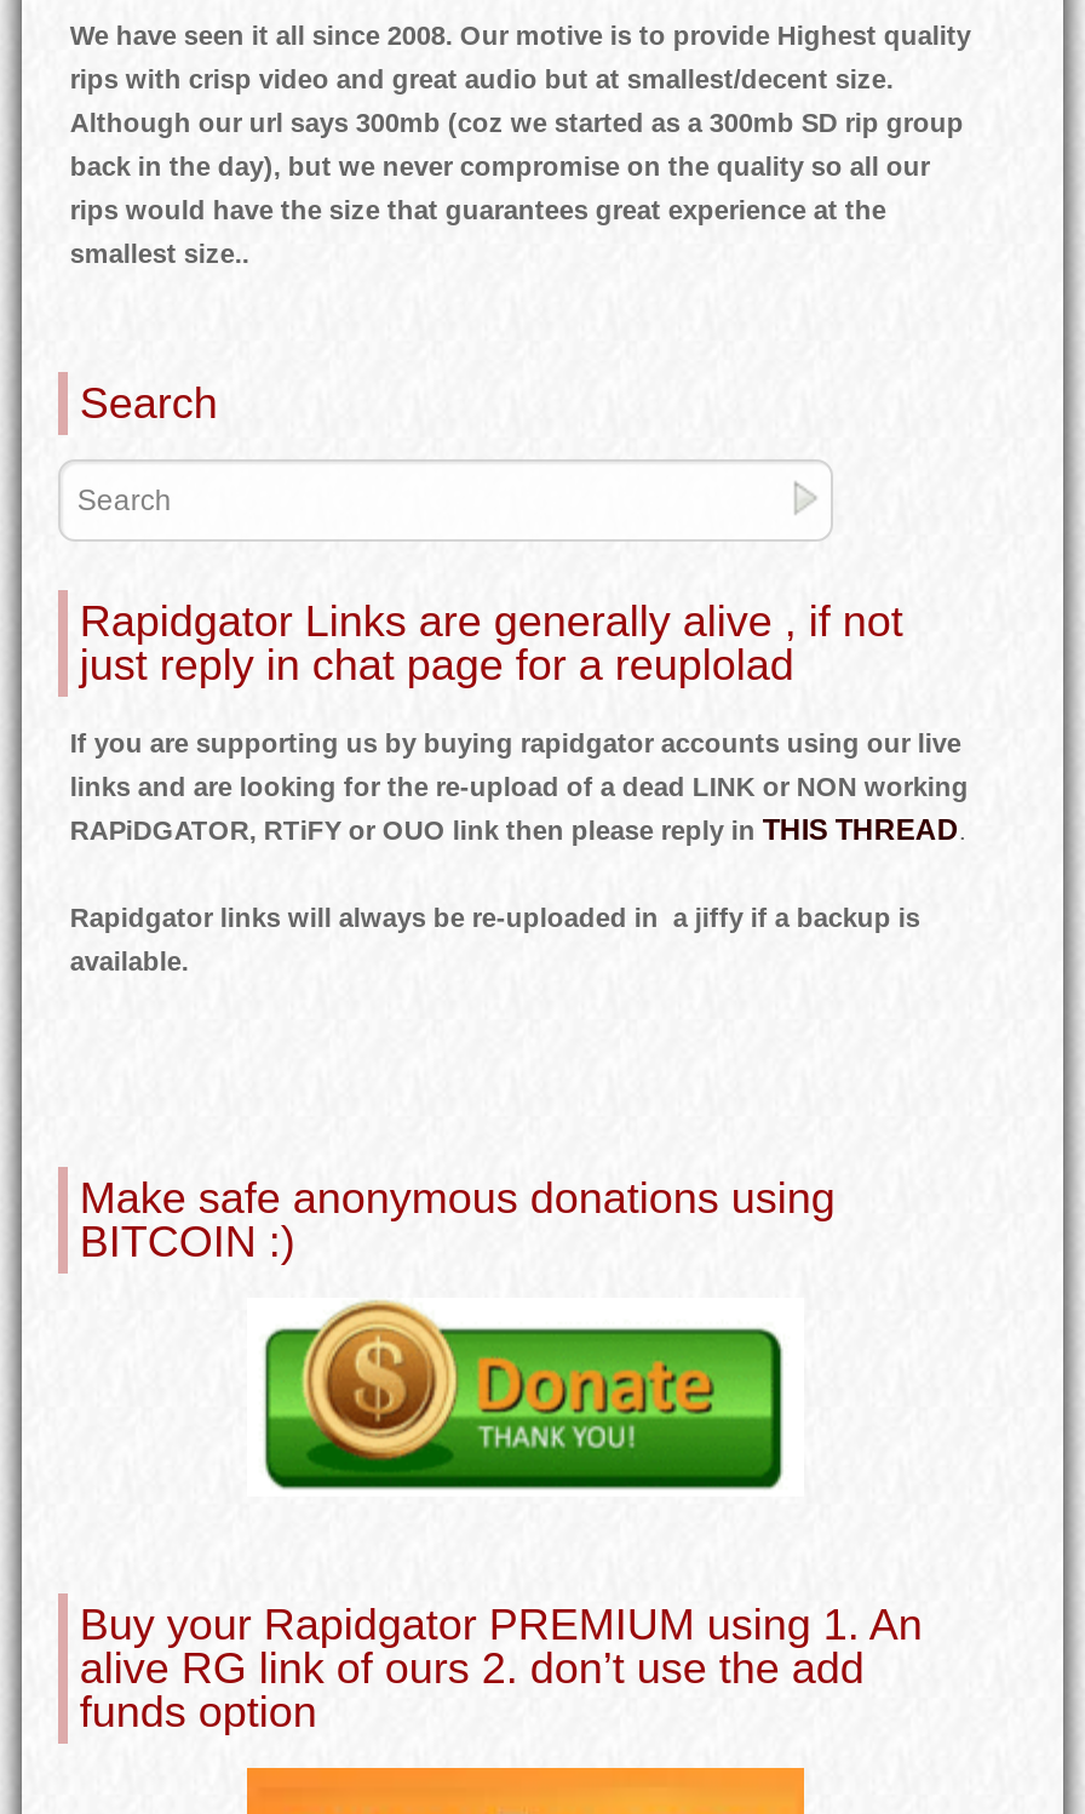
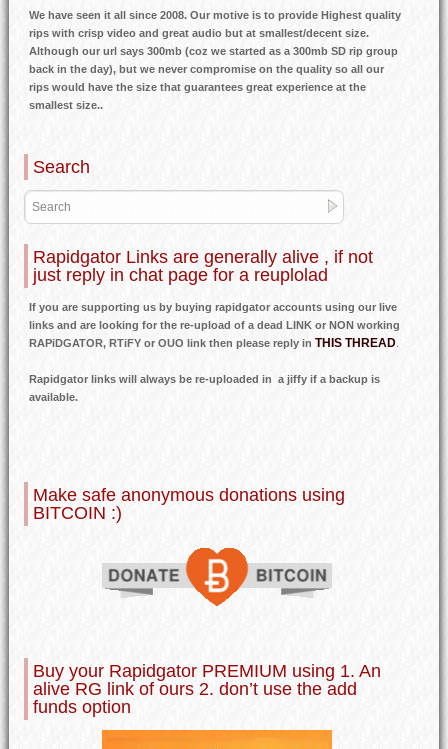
[252,1298,802,1492] [image] -> [103,537,331,615] [image]

